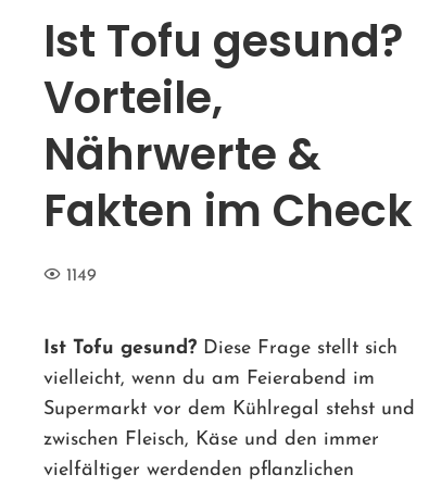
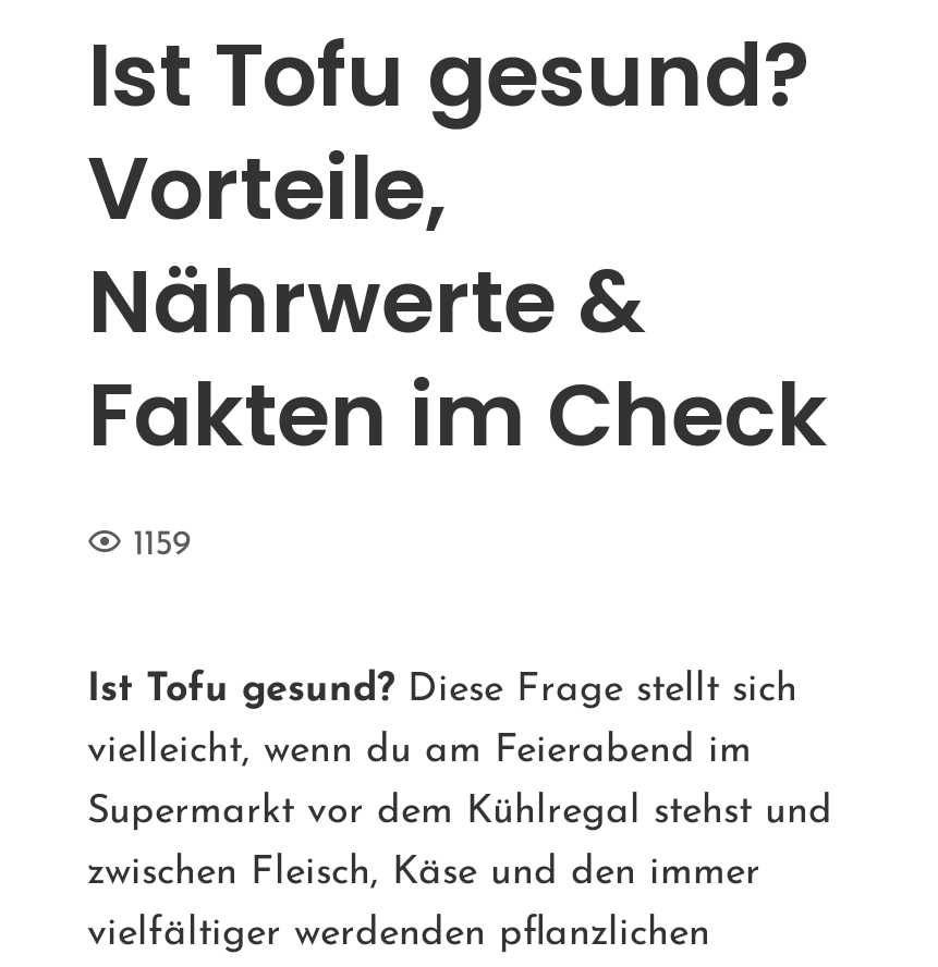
[66,267,97,285] 1149 -> [133,528,192,563] 1159

